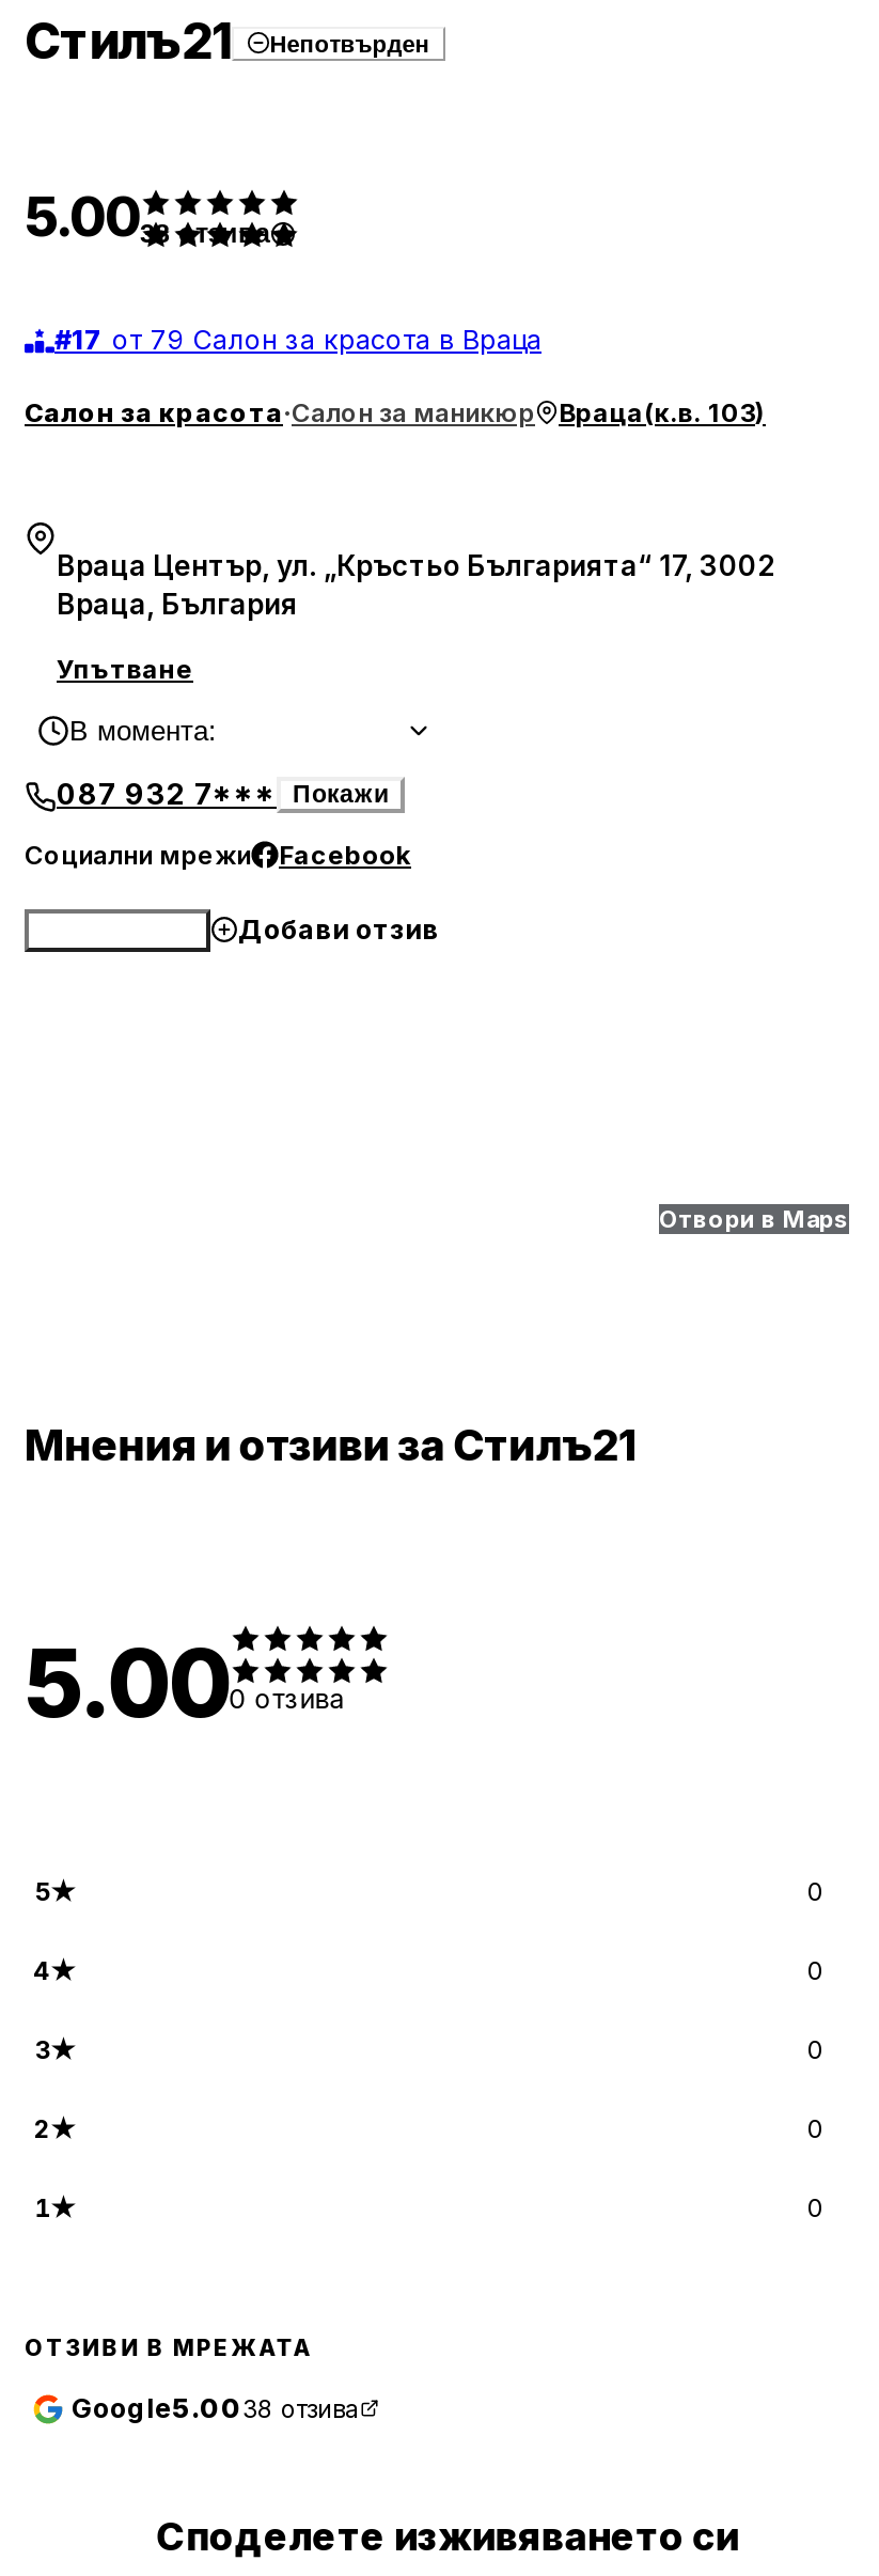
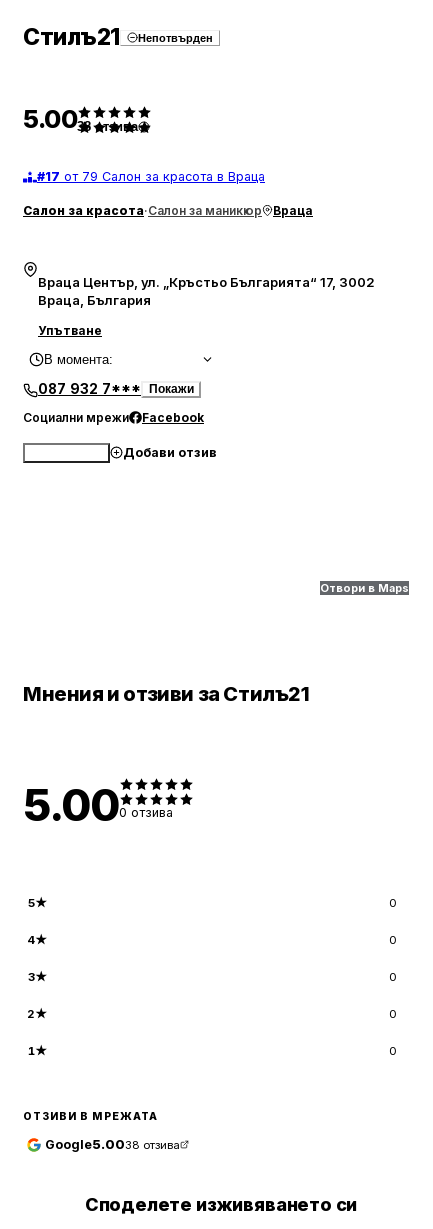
[559,396,766,428] Враца(к.в. 103) -> [273,203,313,218] Враца

